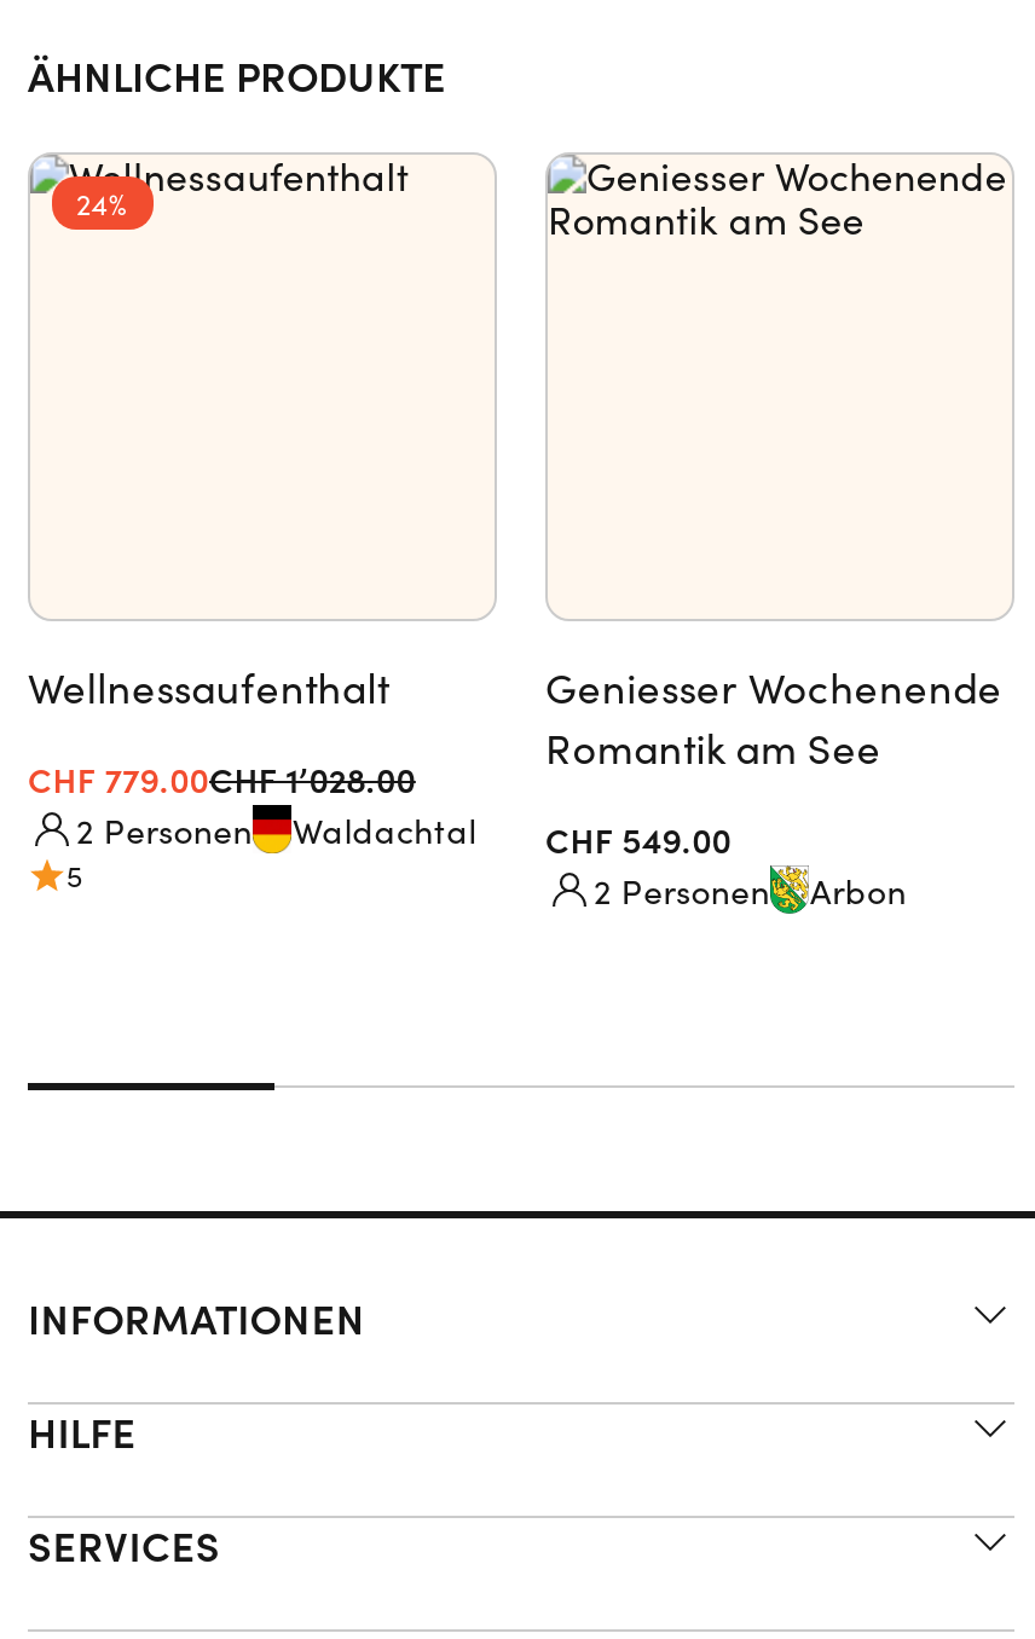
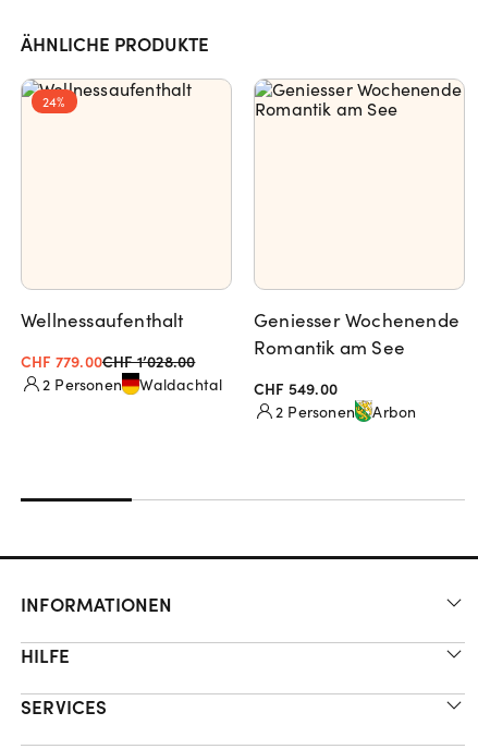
[67,856,84,894] 5 -> none

